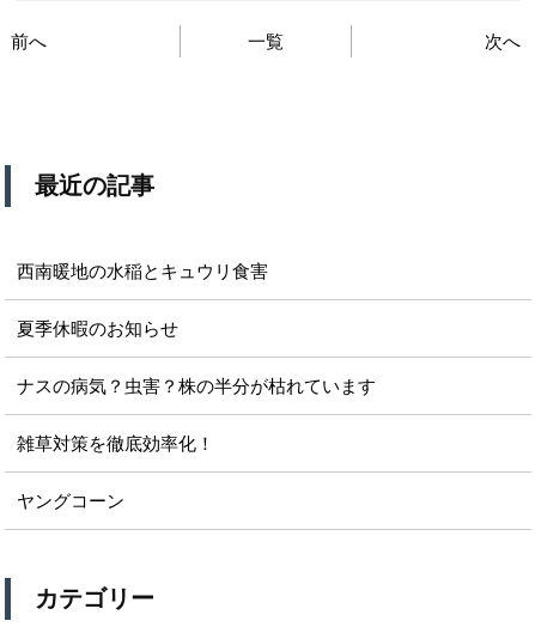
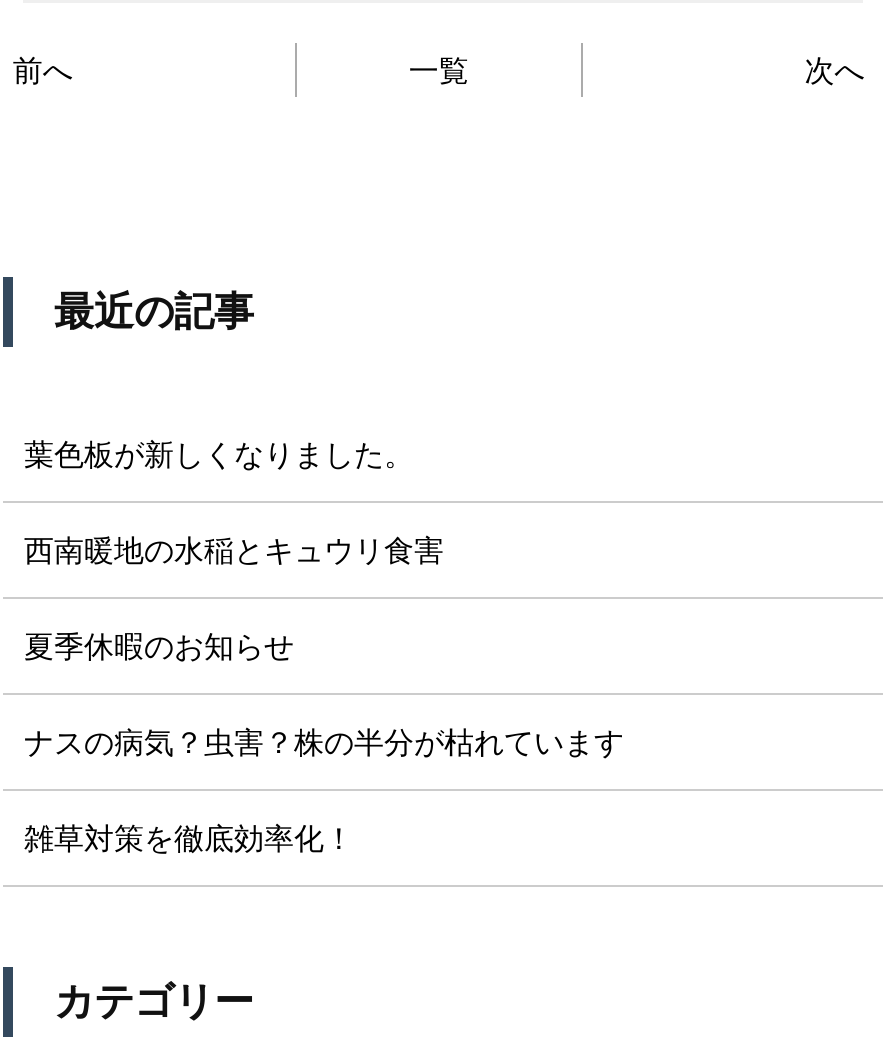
none -> [24,434,414,472] 葉色板が新しくなりました。
moved [17,260,376,455] -> [24,530,624,856]: 西南暖地の水稲とキュウリ食害 | 夏季休暇のお知らせ | ナスの病気？虫害？株の半分が枯れています | 雑草対策を徹底効率化！
[17,489,125,512] ヤングコーン -> none

